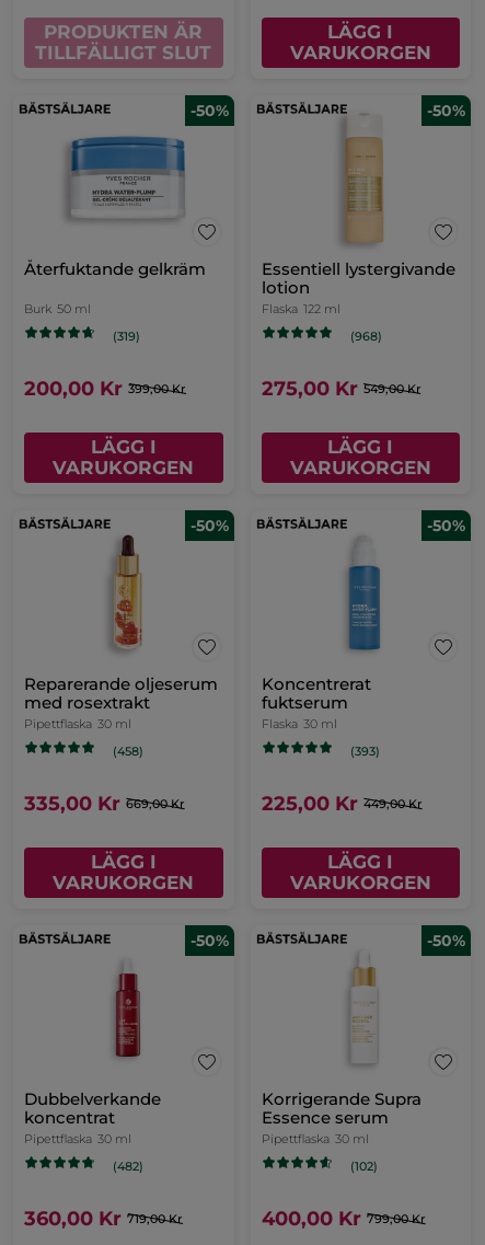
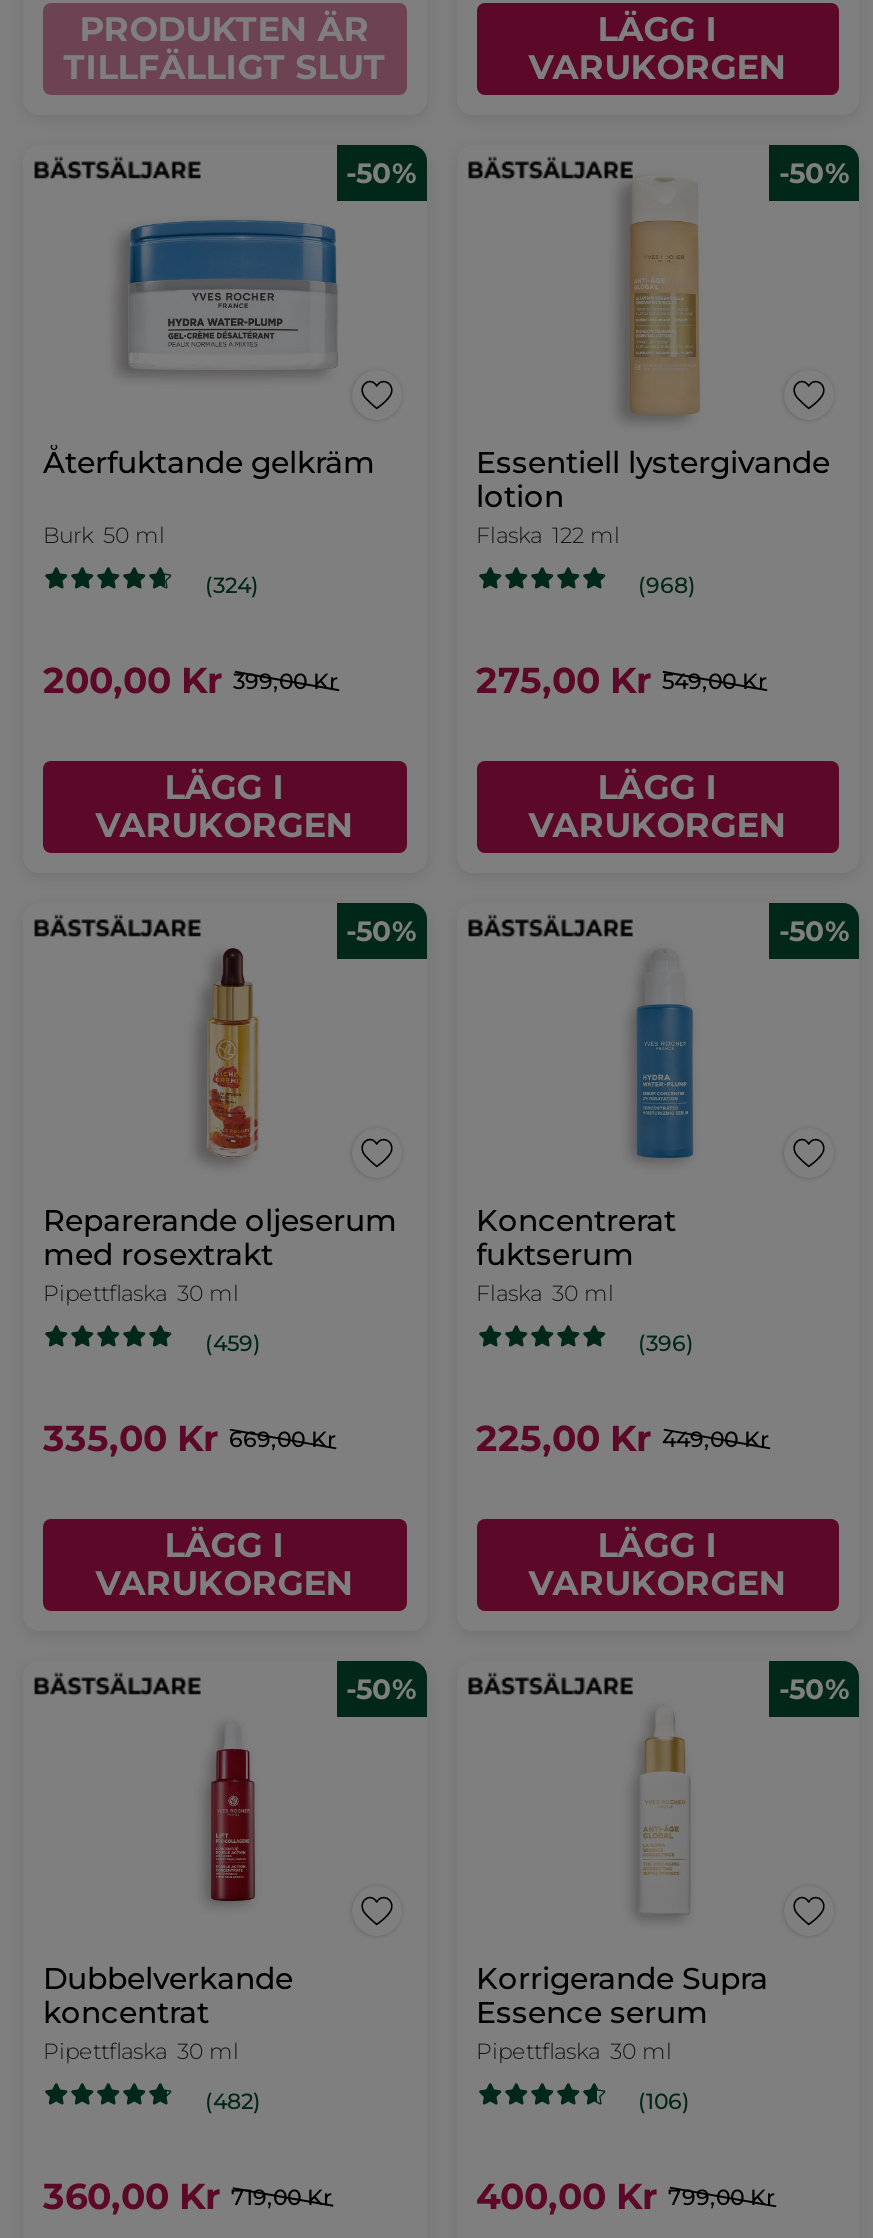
[113,329,140,344] (319) -> [205,572,259,600] (324)
[113,744,143,759] (458) -> [205,1330,261,1358] (459)
[350,744,379,759] (393) -> [638,1330,694,1358] (396)
[350,1159,377,1174] (102) -> [638,2088,690,2116] (106)

